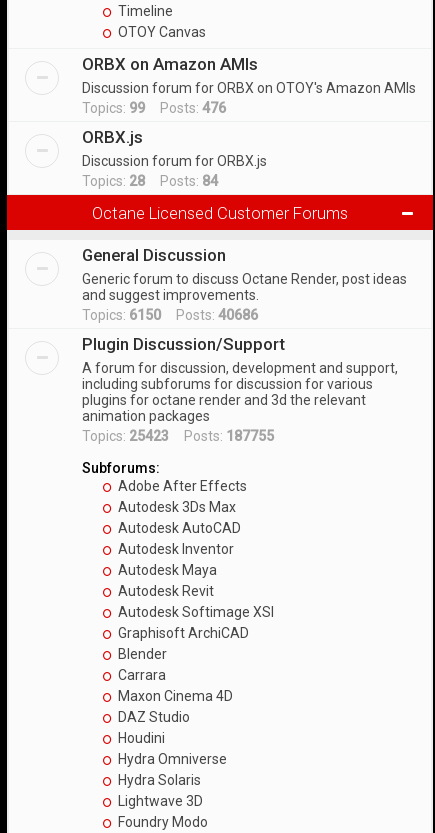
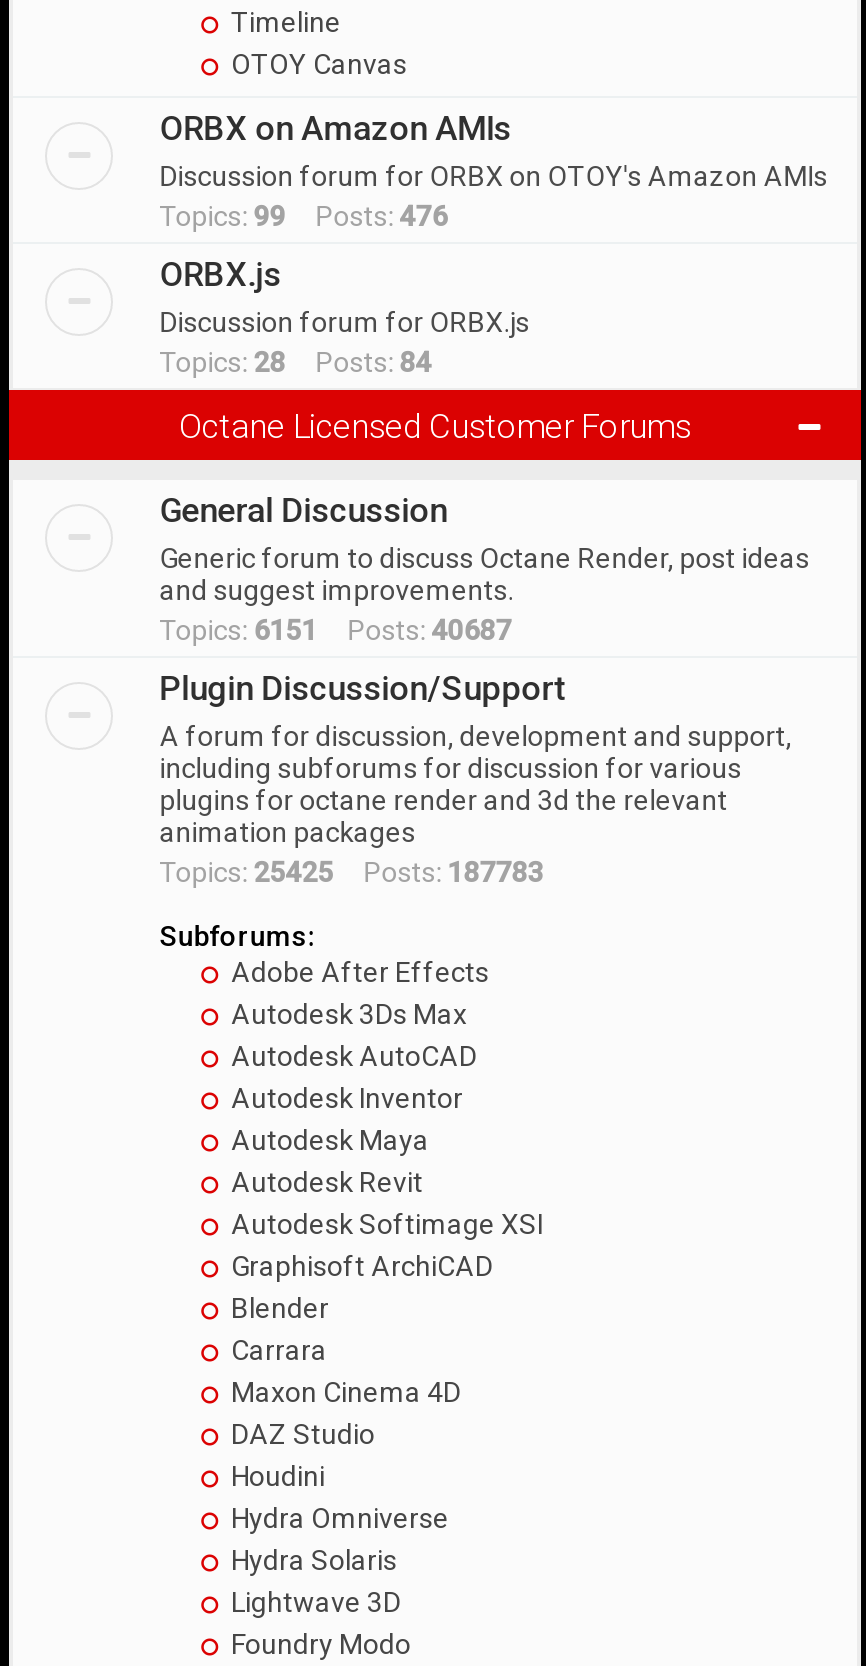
[82,307,258,323] Topics: 6150 Posts: 40686 -> [159,614,511,646] Topics: 6151 Posts: 40687
[82,428,274,444] Topics: 25423 Posts: 187755 -> [159,856,543,888] Topics: 25425 Posts: 187783

